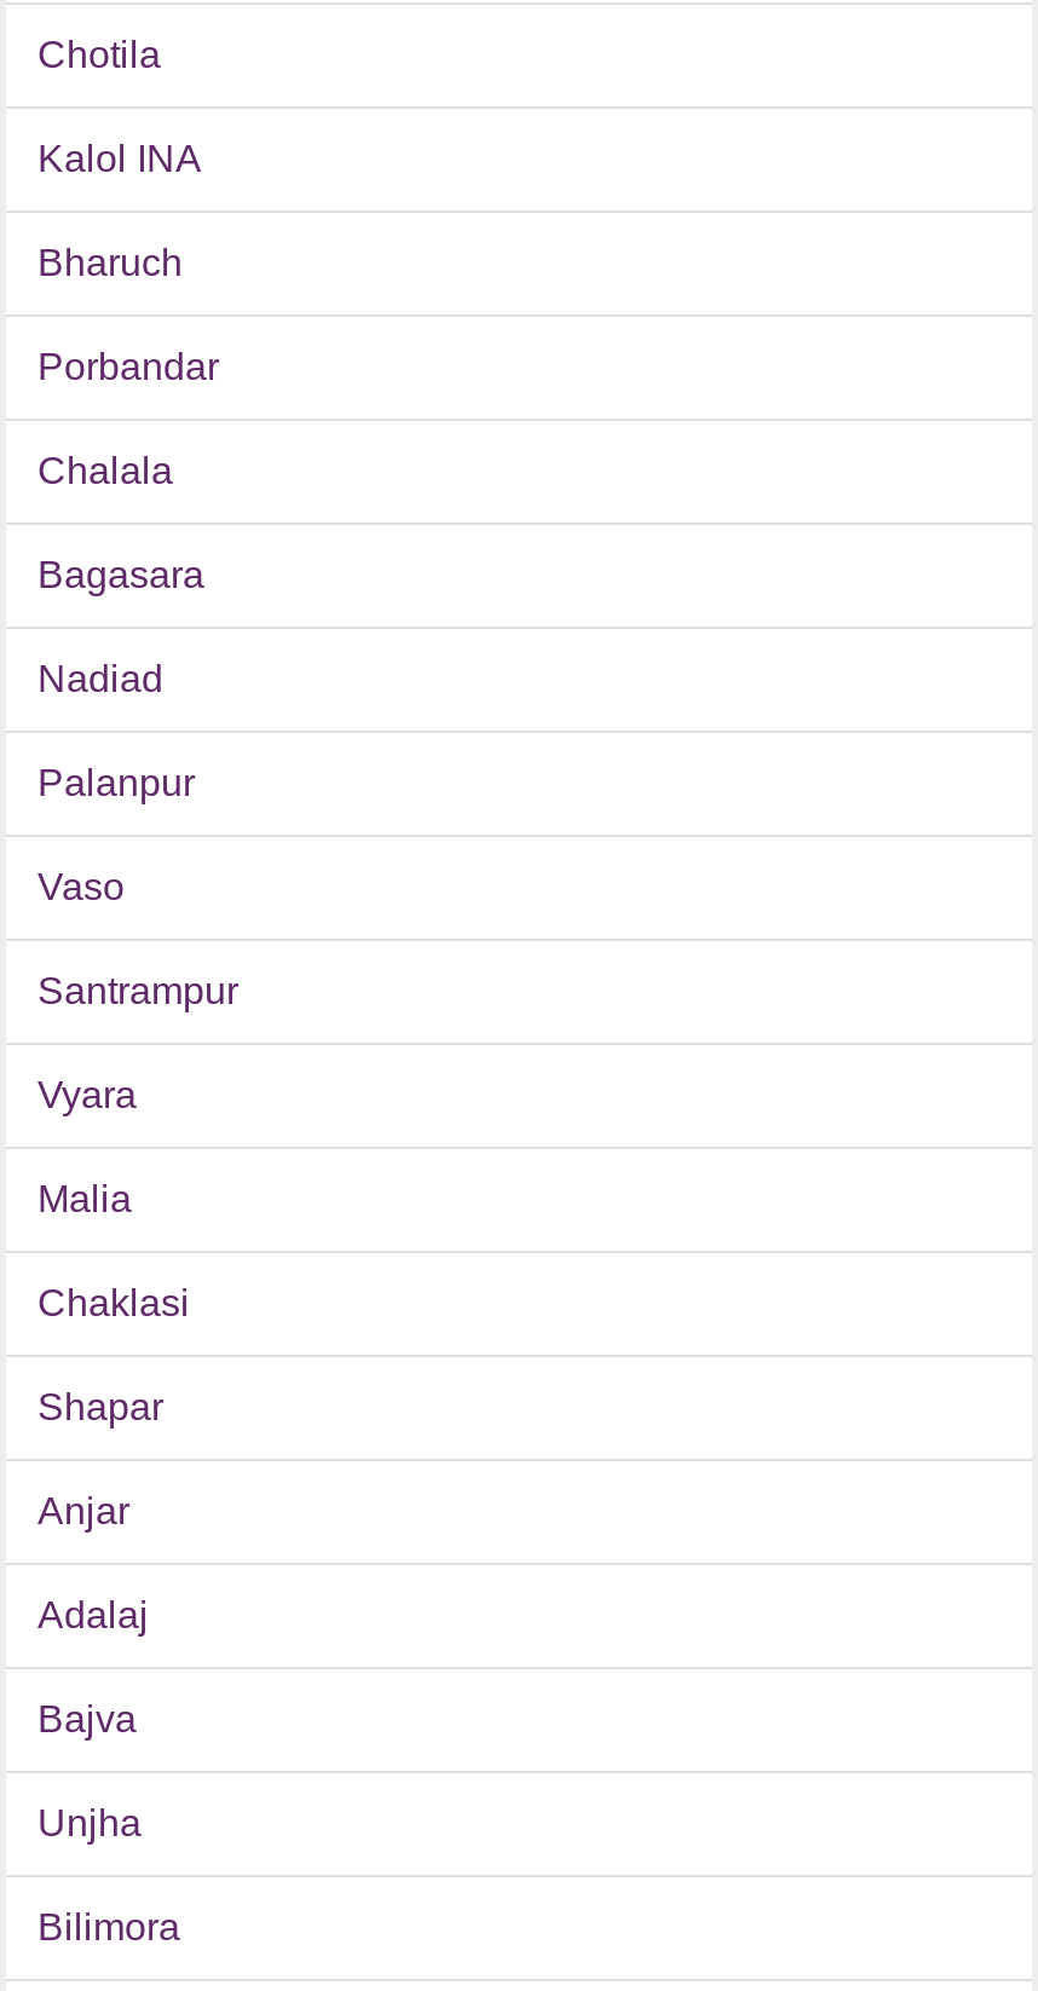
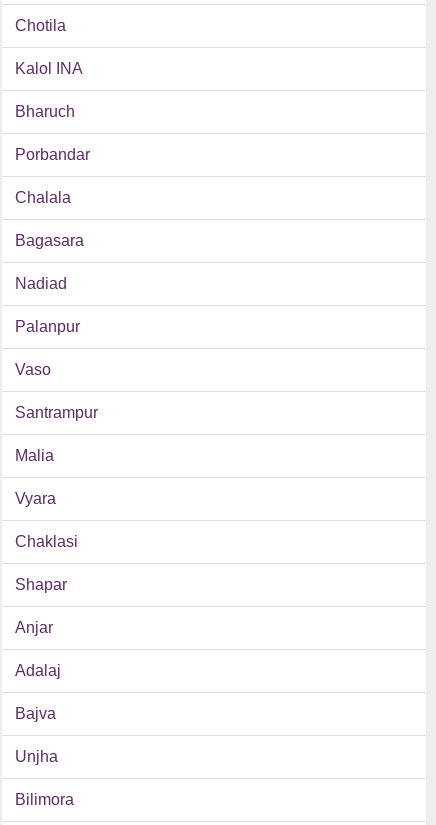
moved [38,1075,137,1116] -> [15,490,56,507]: Vyara
moved [38,1179,132,1220] -> [15,447,54,464]: Malia

